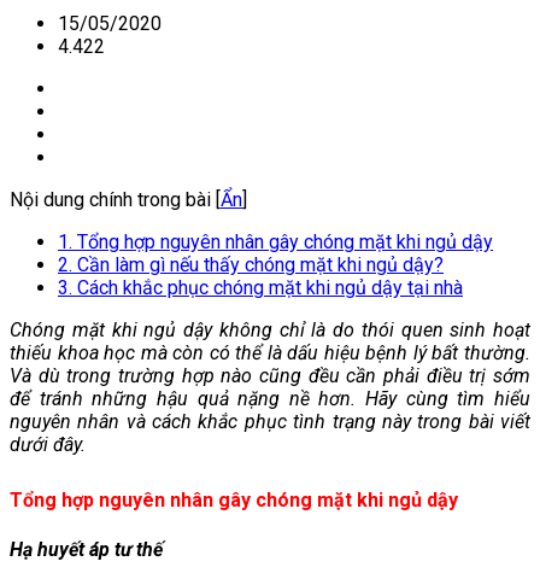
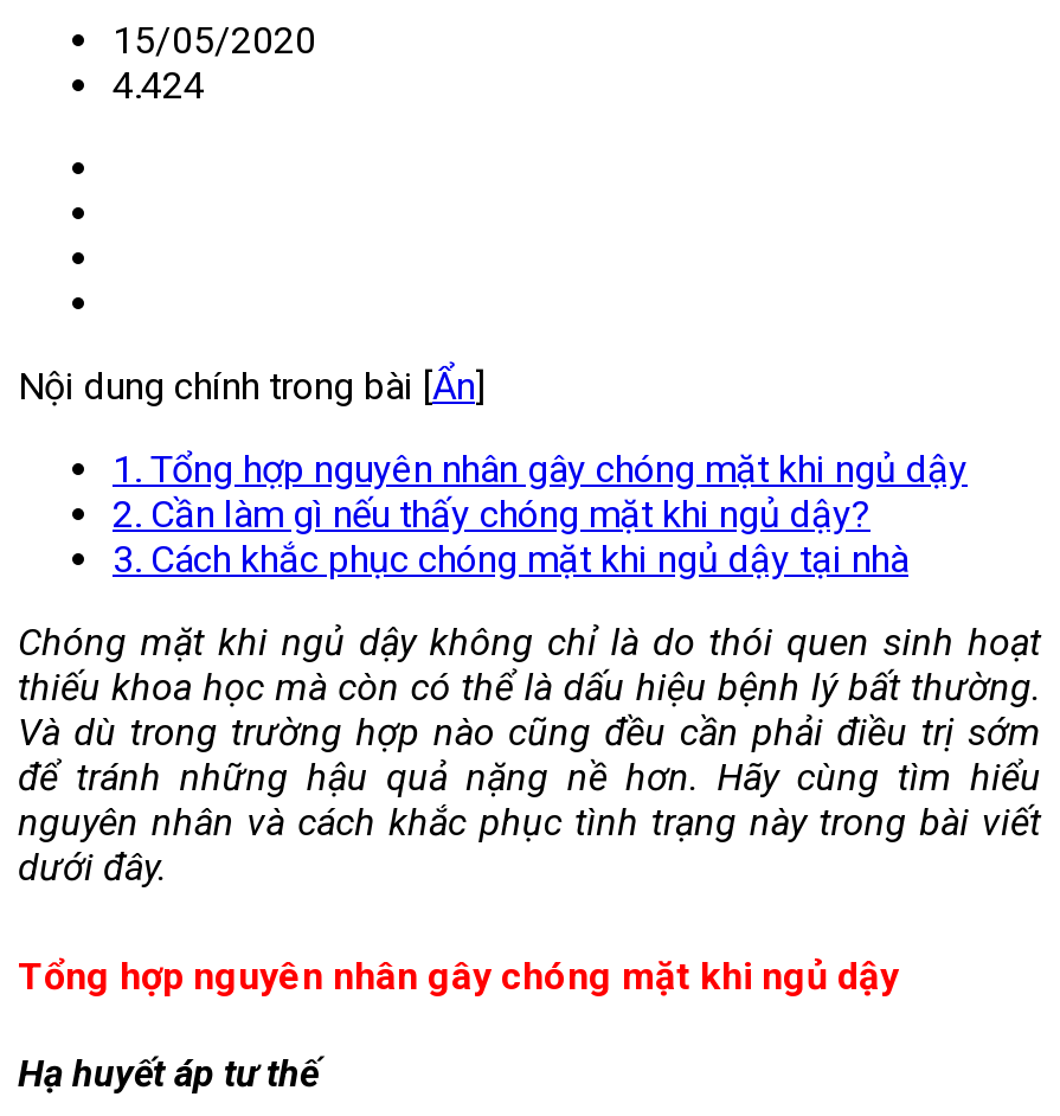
[58,35,105,58] 4.422 -> [113,63,205,108] 4.424

